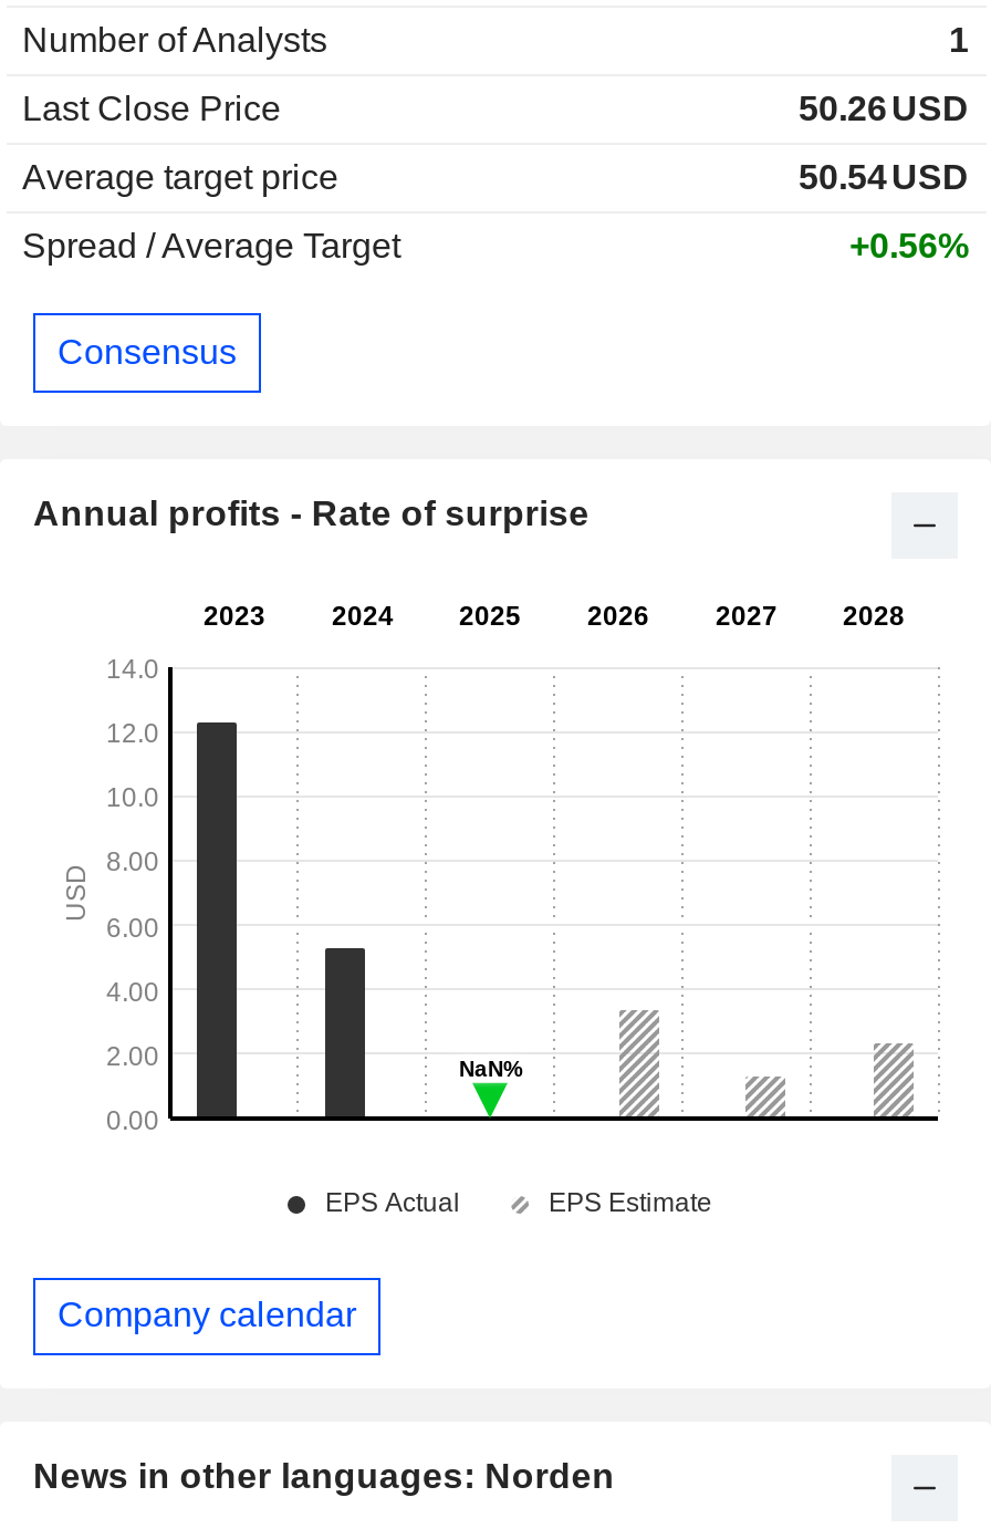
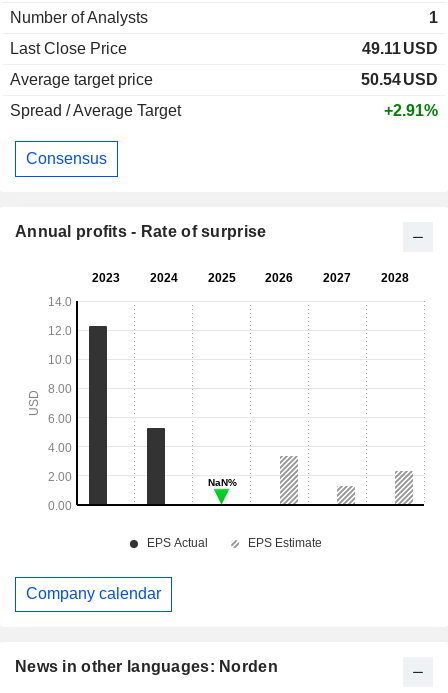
[799,91,969,128] 50.26 USD -> [362,40,438,57] 49.11 USD
[849,228,969,265] +0.56% -> [384,102,438,119] +2.91%

